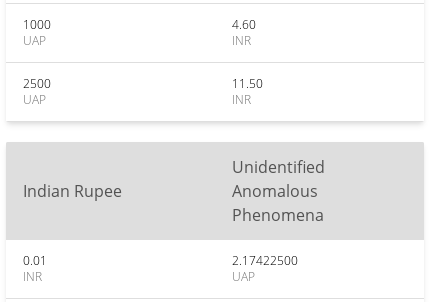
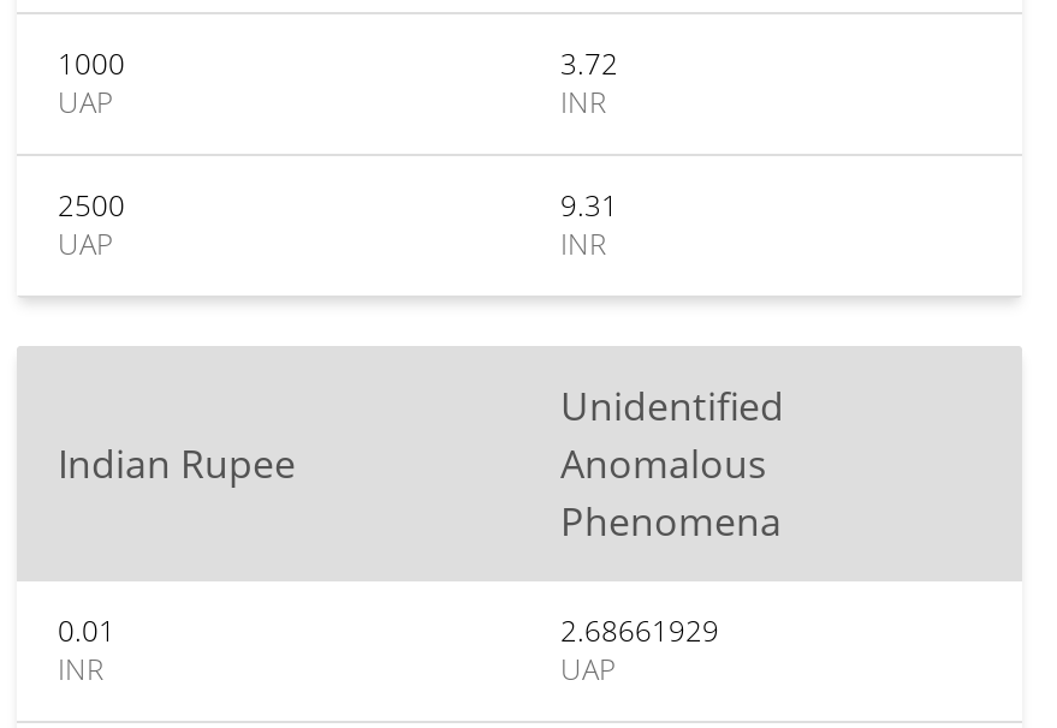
[232,16,256,33] 4.60 -> [560,43,618,84] 3.72
[232,75,263,92] 11.50 -> [560,185,618,226] 9.31
[232,252,298,269] 2.17422500 -> [560,610,719,651] 2.68661929

